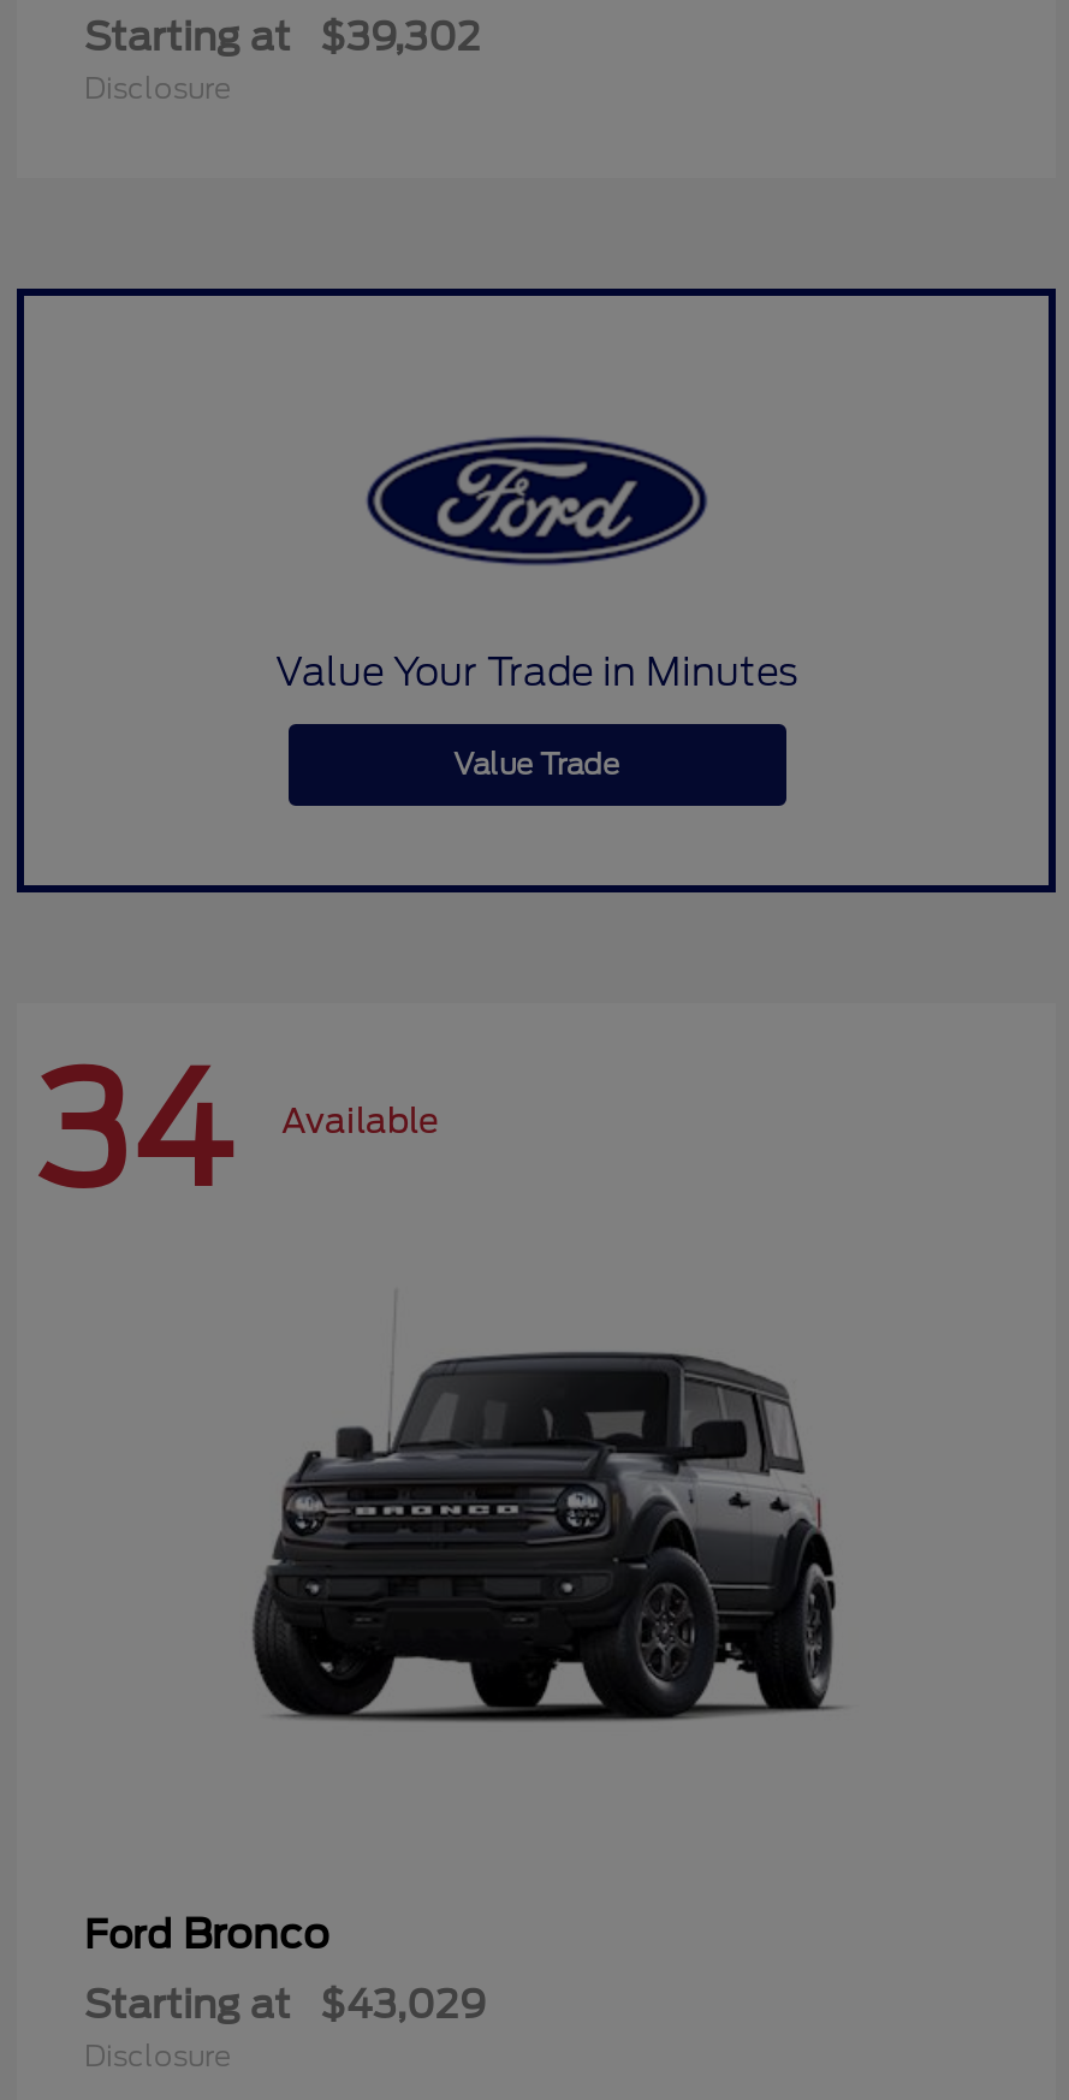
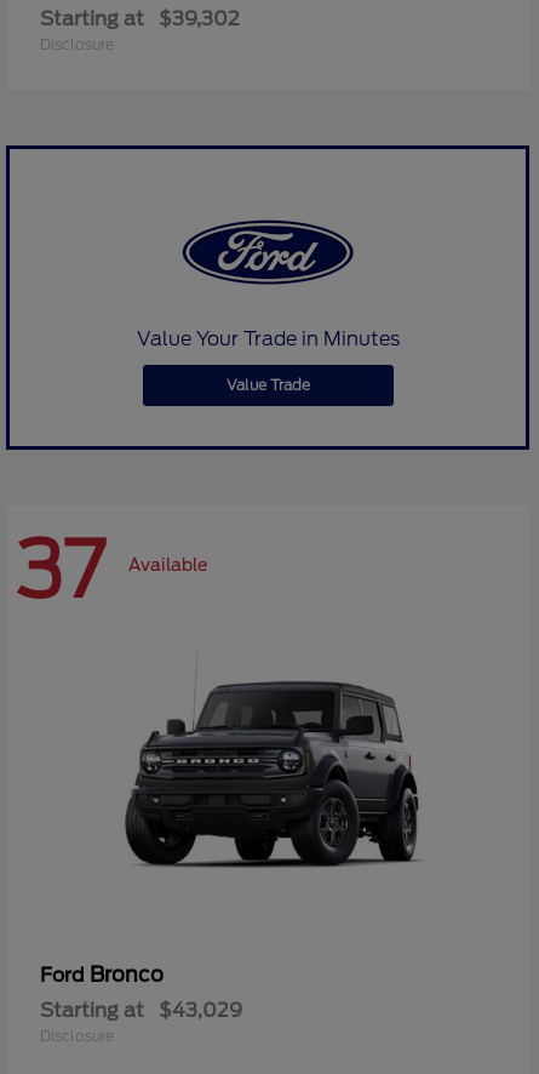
[36,1039,438,1222] 34 Available -> [16,524,207,616] 37 Available

